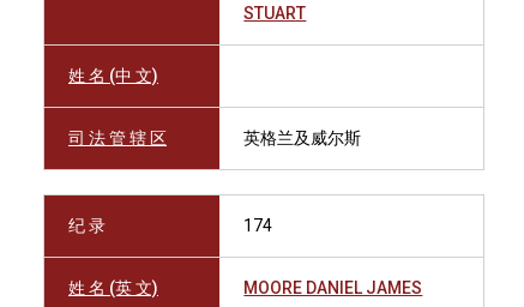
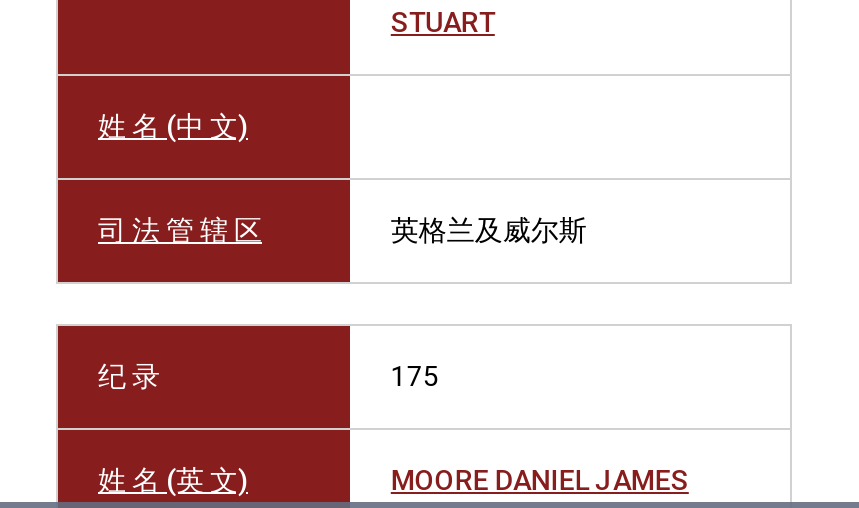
[244,216,273,235] 174 -> [391,360,439,392] 175

